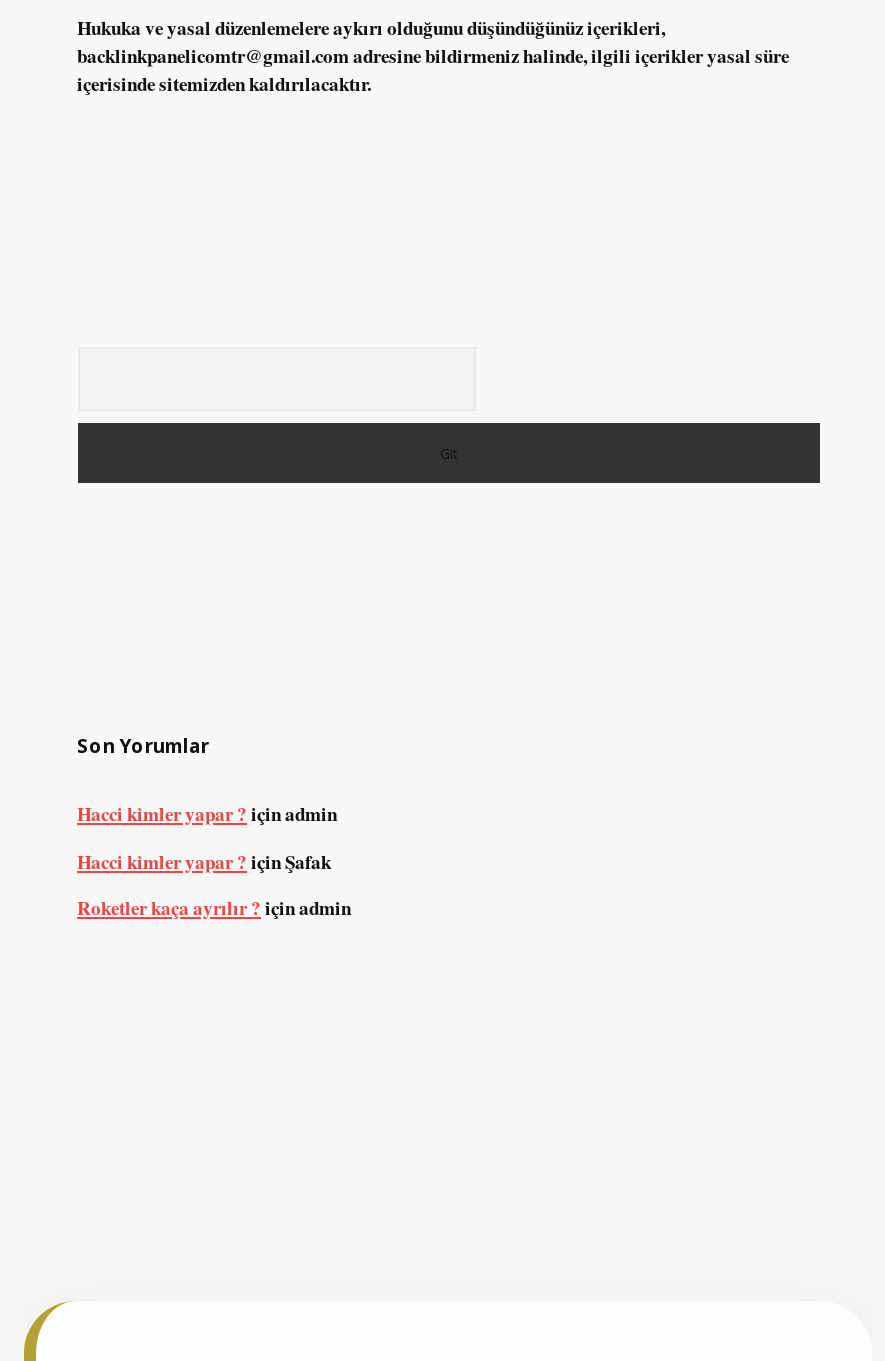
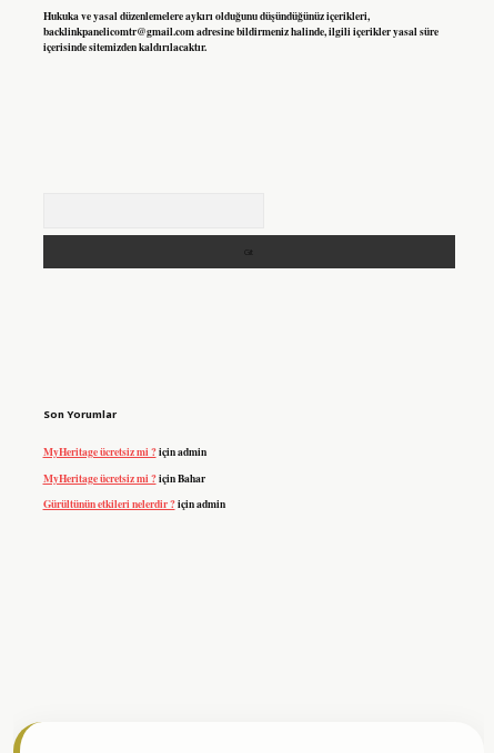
[77,799,337,827] Hacci kimler yapar ? içinadmin -> [43,444,206,459] MyHeritage ücretsiz mi ? içinadmin
[77,847,331,875] Hacci kimler yapar ? için Şafak -> [43,470,205,486] MyHeritage ücretsiz mi ? için Bahar
[77,894,351,922] Roketler kaça ayrılır ? içinadmin -> [43,496,225,512] Gürültünün etkileri nelerdir ? içinadmin

